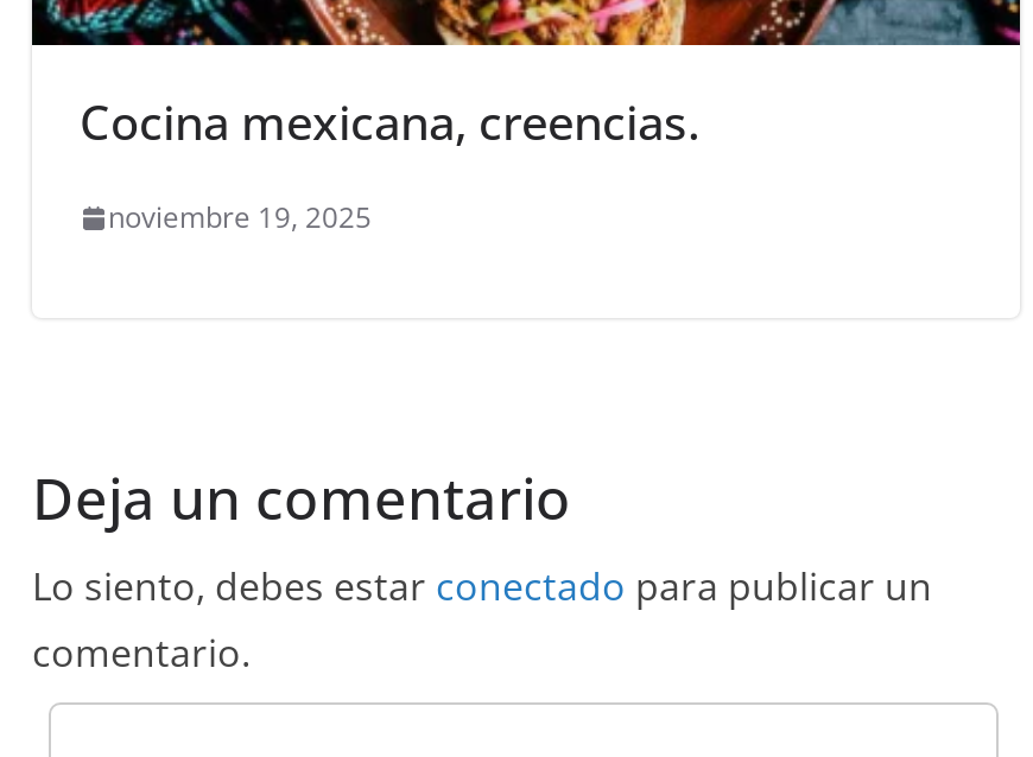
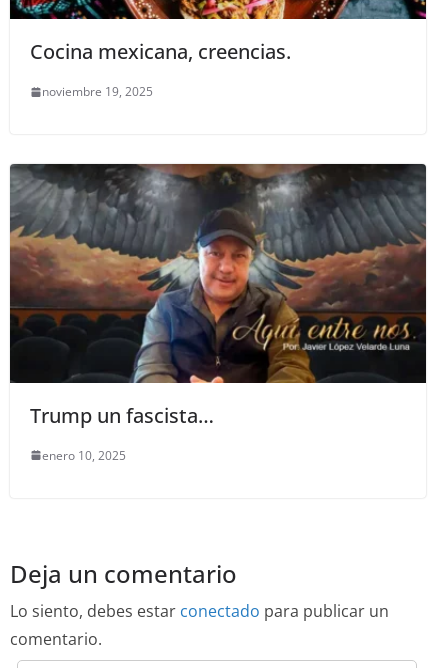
none -> [9,163,427,464] [image] | Trump un fascista… | enero 10, 2025

